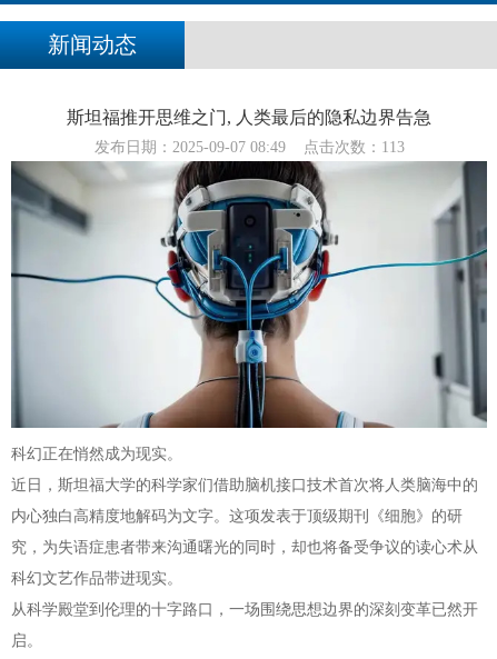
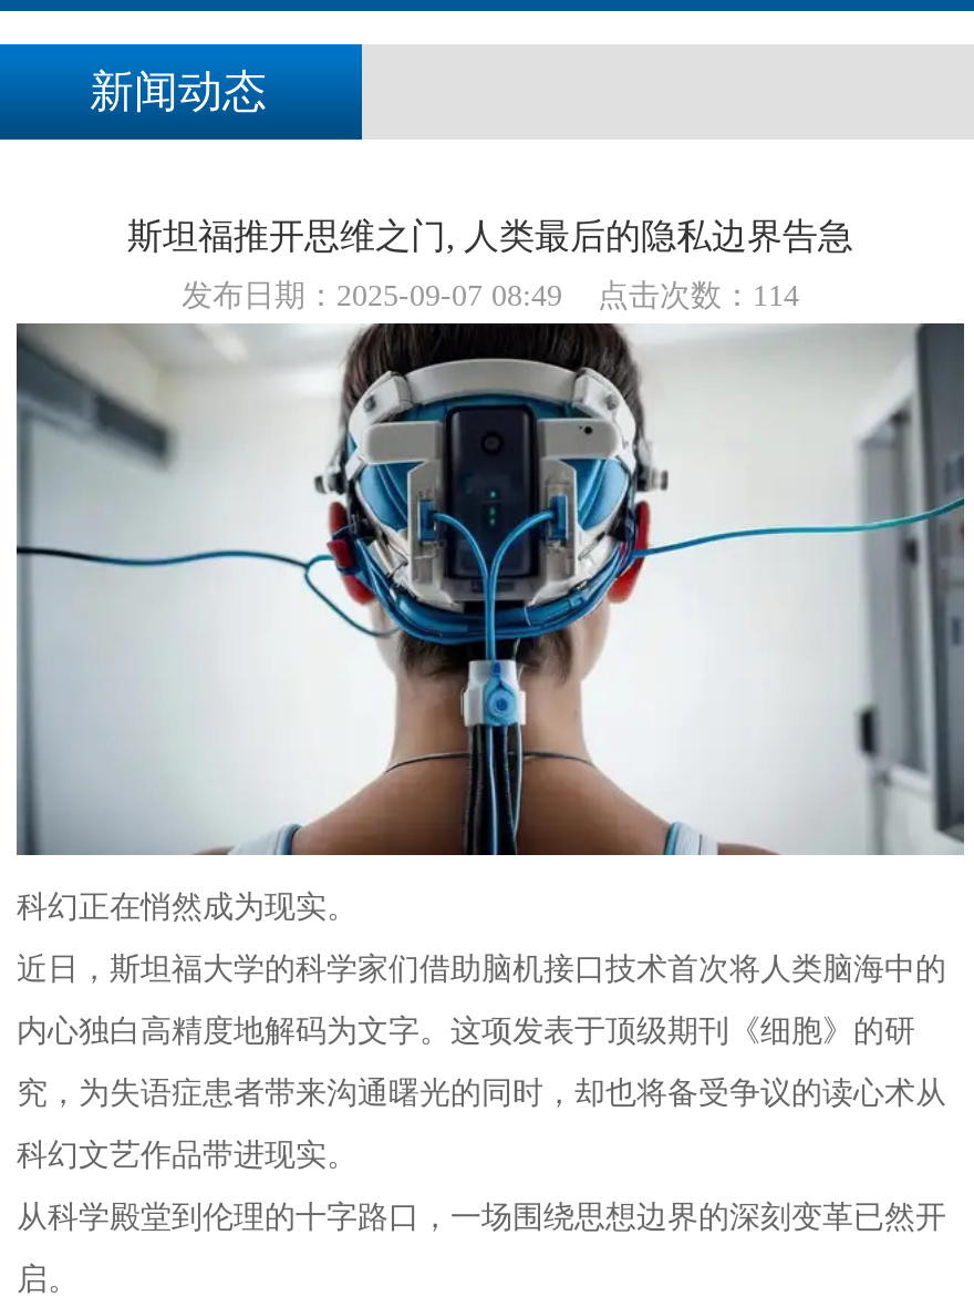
[94,139,404,156] 发布日期：2025-09-07 08:49 点击次数：113 -> [182,279,799,312] 发布日期：2025-09-07 08:49 点击次数：114

